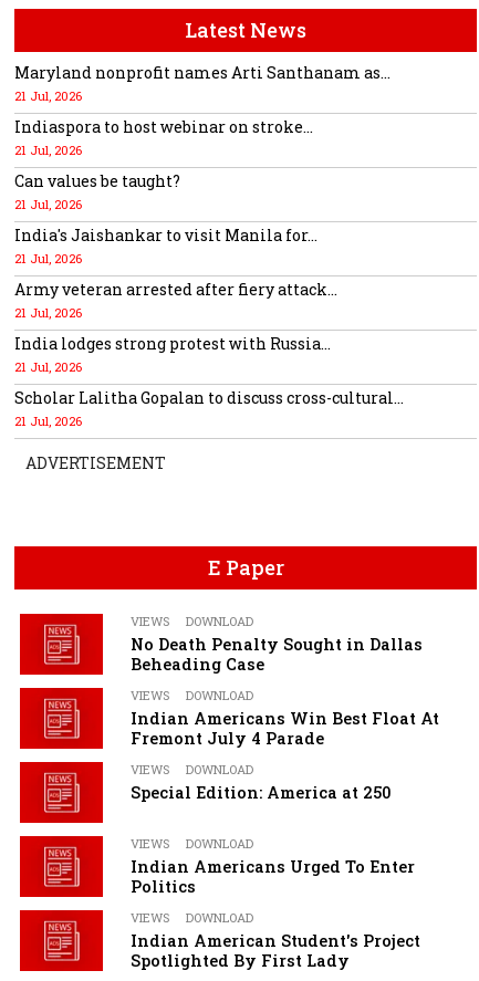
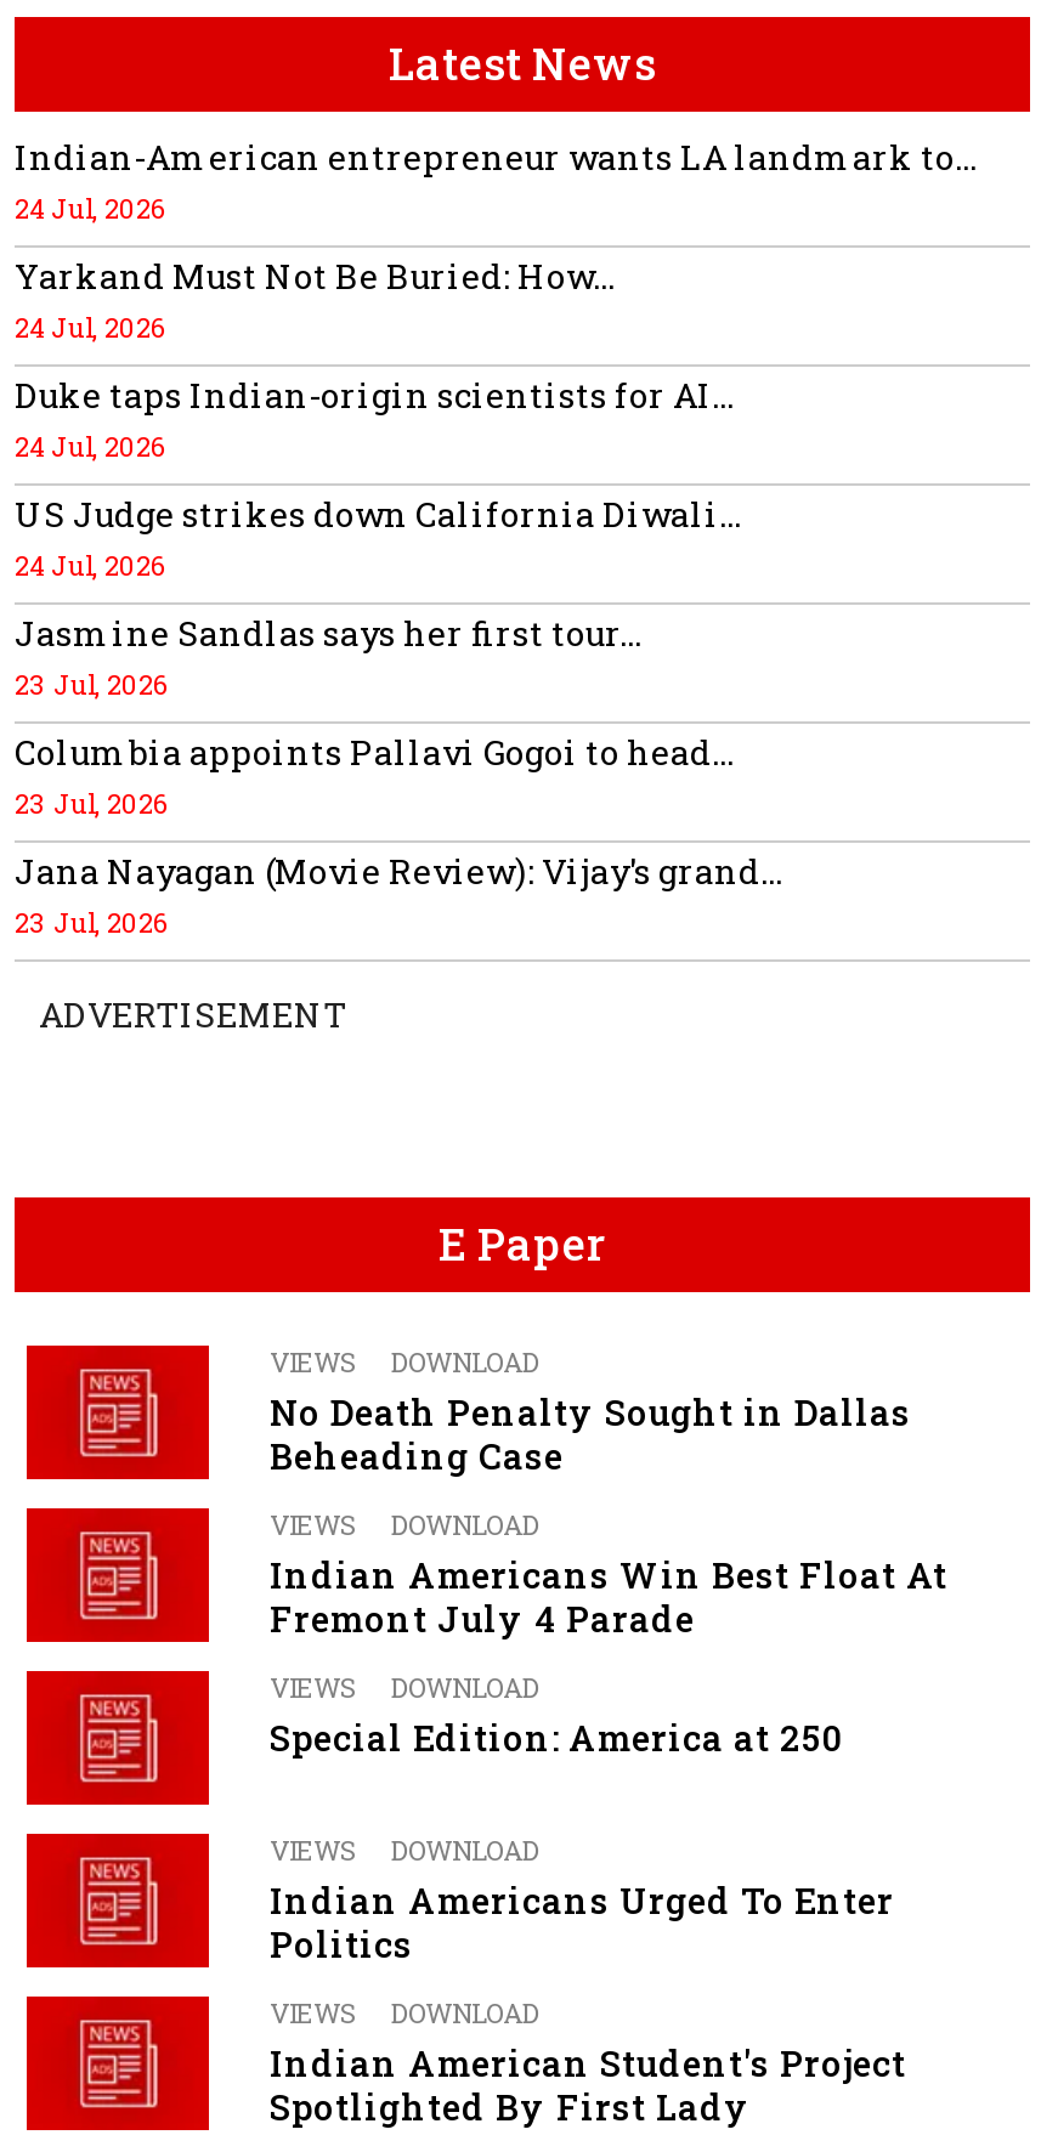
[14,62,391,104] Maryland nonprofit names Arti Santhanam as... | 21 Jul, 2026 -> [15,133,977,225] Indian-American entrepreneur wants LA landmark to... | 24 Jul, 2026
[14,116,313,158] Indiaspora to host webinar on stroke... | 21 Jul, 2026 -> [15,252,615,344] Yarkand Must Not Be Buried: How... | 24 Jul, 2026
[14,170,180,212] Can values be taught? | 21 Jul, 2026 -> [15,371,734,463] Duke taps Indian-origin scientists for AI... | 24 Jul, 2026
[14,224,317,266] India's Jaishankar to visit Manila for... | 21 Jul, 2026 -> [15,490,741,582] US Judge strikes down California Diwali... | 24 Jul, 2026
[14,278,337,321] Army veteran arrested after fiery attack... | 21 Jul, 2026 -> [15,609,641,701] Jasmine Sandlas says her first tour... | 23 Jul, 2026
[14,333,331,375] India lodges strong protest with Russia... | 21 Jul, 2026 -> [15,728,734,820] Columbia appoints Pallavi Gogoi to head... | 23 Jul, 2026
[14,387,404,429] Scholar Lalitha Gopalan to discuss cross-cultural... | 21 Jul, 2026 -> [15,847,782,939] Jana Nayagan (Movie Review): Vijay's grand... | 23 Jul, 2026

